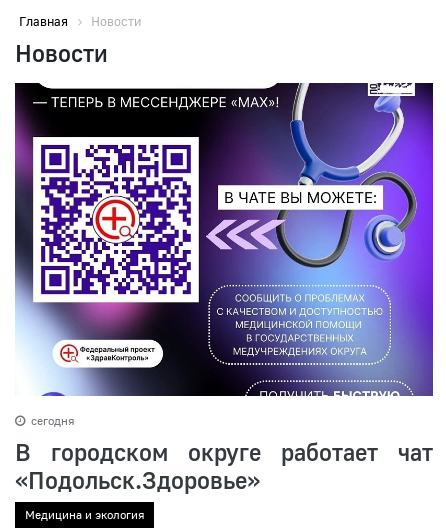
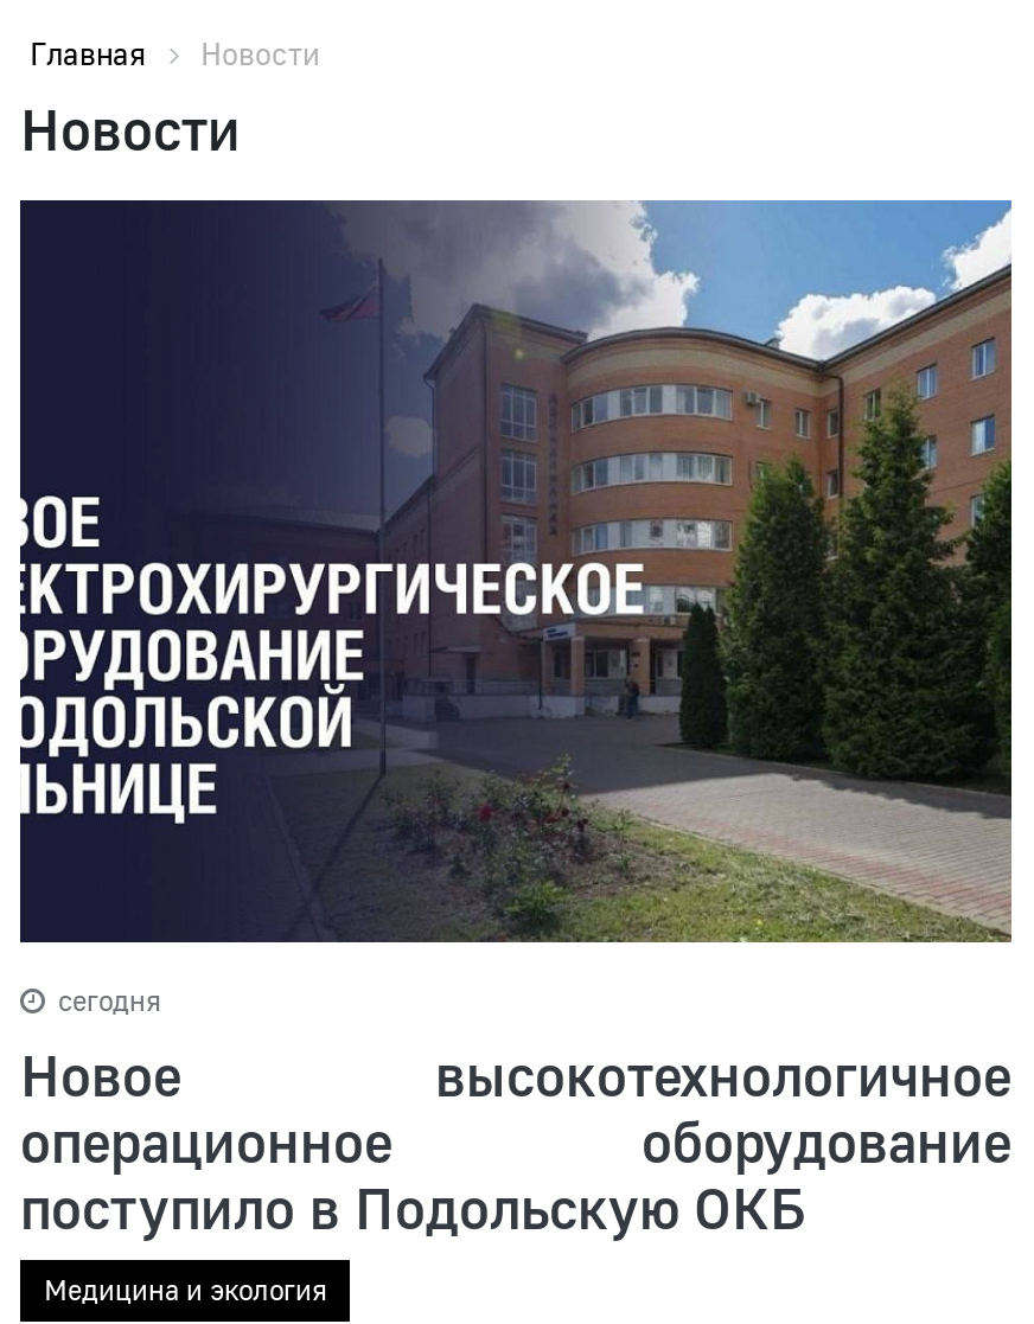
[14,82,434,397] [image] -> [18,198,1014,945] [image]
[15,437,433,494] В городском округе работает чат | «Подольск.Здоровье» -> [20,1040,1011,1242] Новое высокотехнологичное | операционное оборудование | поступило в Подольскую ОКБ

